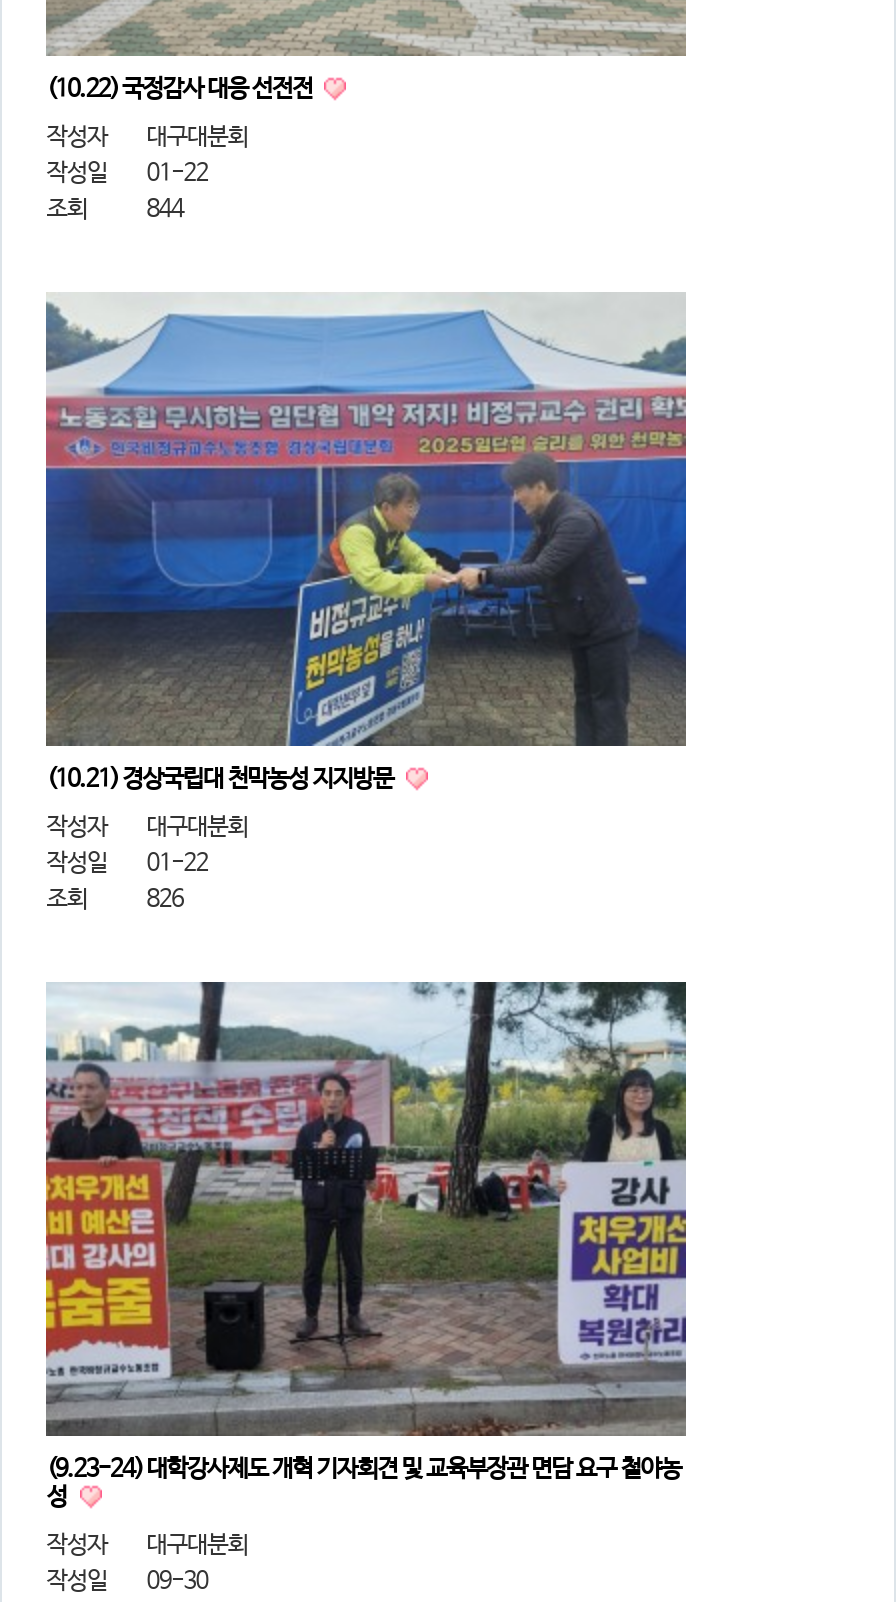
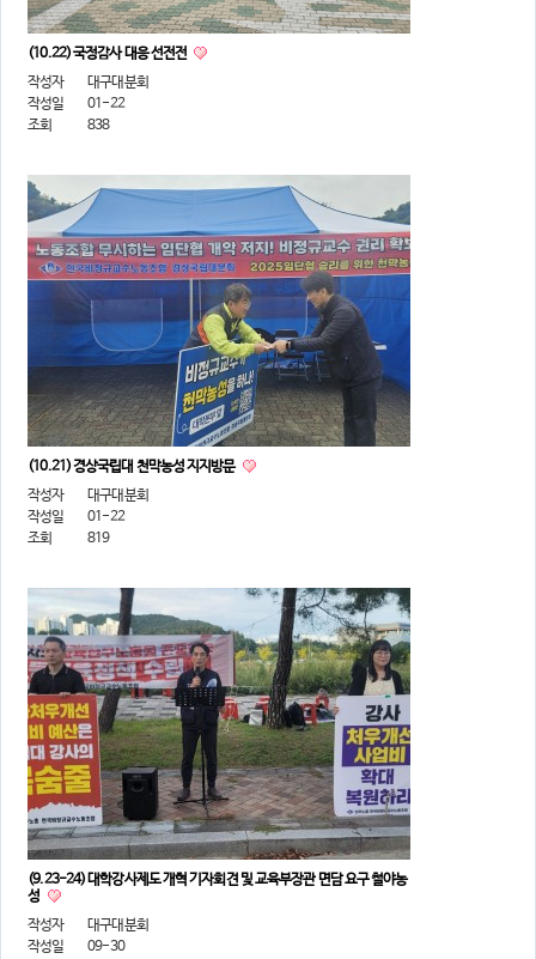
[147,197,183,225] 844 -> [88,118,110,134] 838
[147,887,183,915] 826 -> [88,531,110,548] 819

